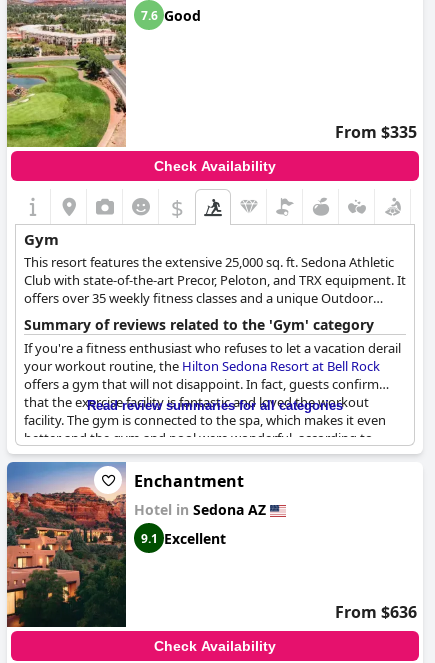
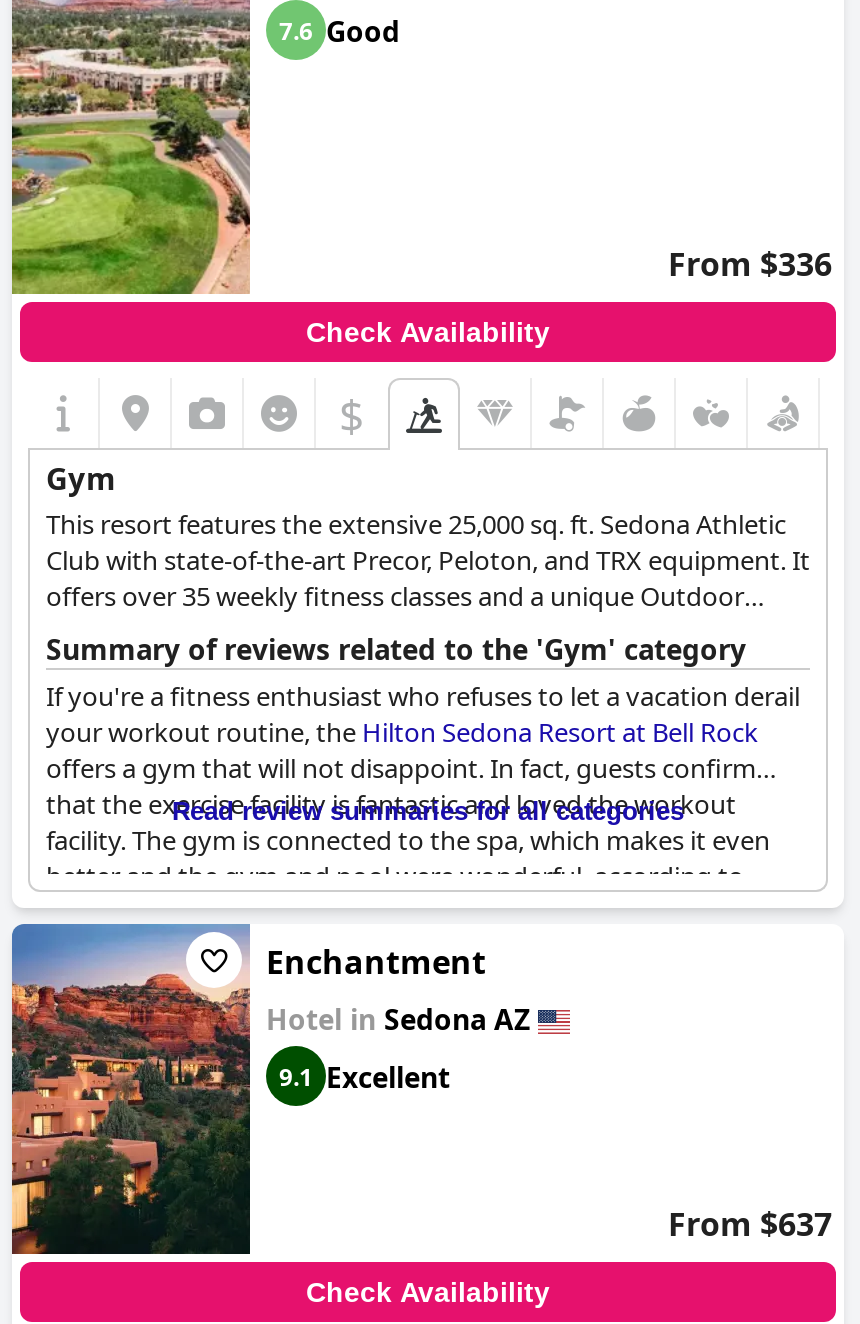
[335,121,417,143] From $335 -> [668,242,832,286] From $336
[335,601,417,623] From $636 -> [668,1202,832,1246] From $637

